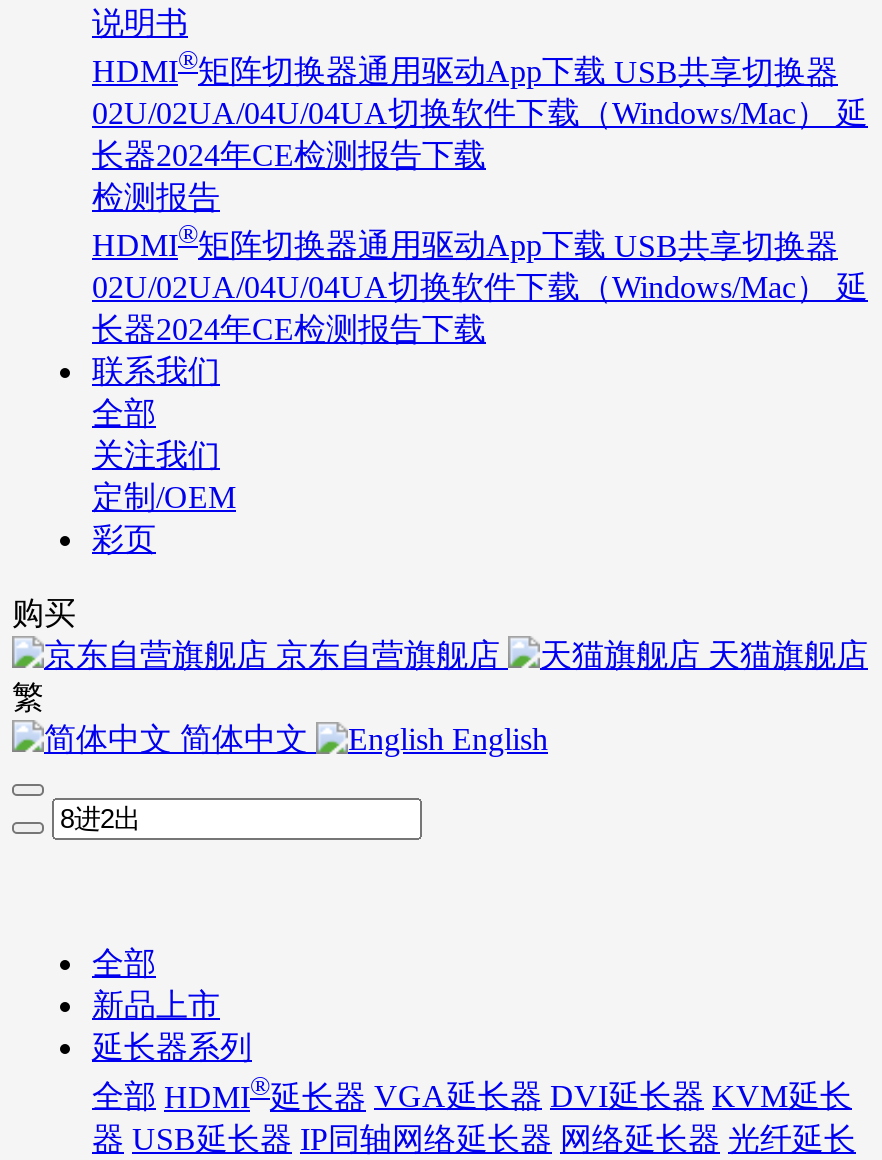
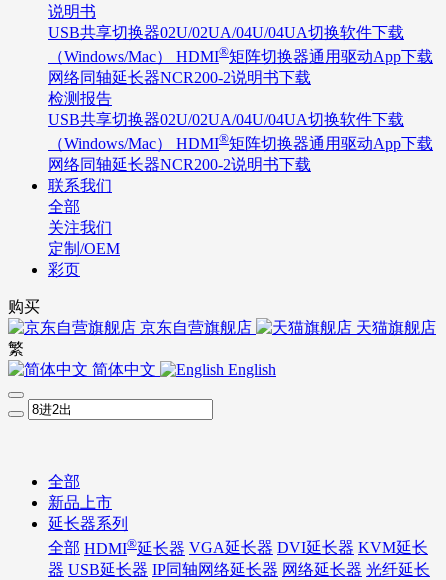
[92,45,868,172] HDMI®矩阵切换器通用驱动App下载 USB共享切换器 | 02U/02UA/04U/04UA切换软件下载（Windows/Mac） 延 | 长器2024年CE检测报告下载 -> [48,24,433,86] USB共享切换器02U/02UA/04U/04UA切换软件下载 | （Windows/Mac） HDMI®矩阵切换器通用驱动App下载 | 网络同轴延长器NCR200-2说明书下载
[92,220,868,347] HDMI®矩阵切换器通用驱动App下载 USB共享切换器 | 02U/02UA/04U/04UA切换软件下载（Windows/Mac） 延 | 长器2024年CE检测报告下载 -> [48,111,433,173] USB共享切换器02U/02UA/04U/04UA切换软件下载 | （Windows/Mac） HDMI®矩阵切换器通用驱动App下载 | 网络同轴延长器NCR200-2说明书下载

